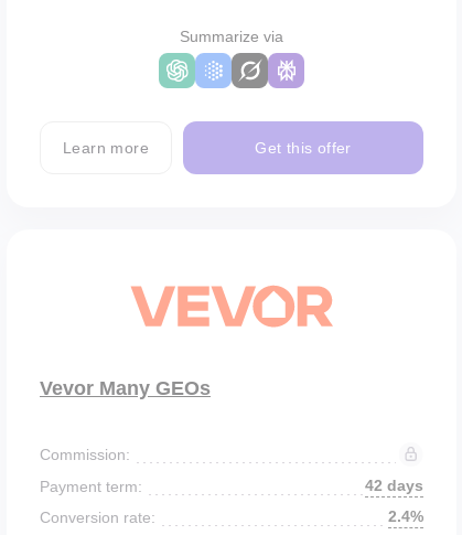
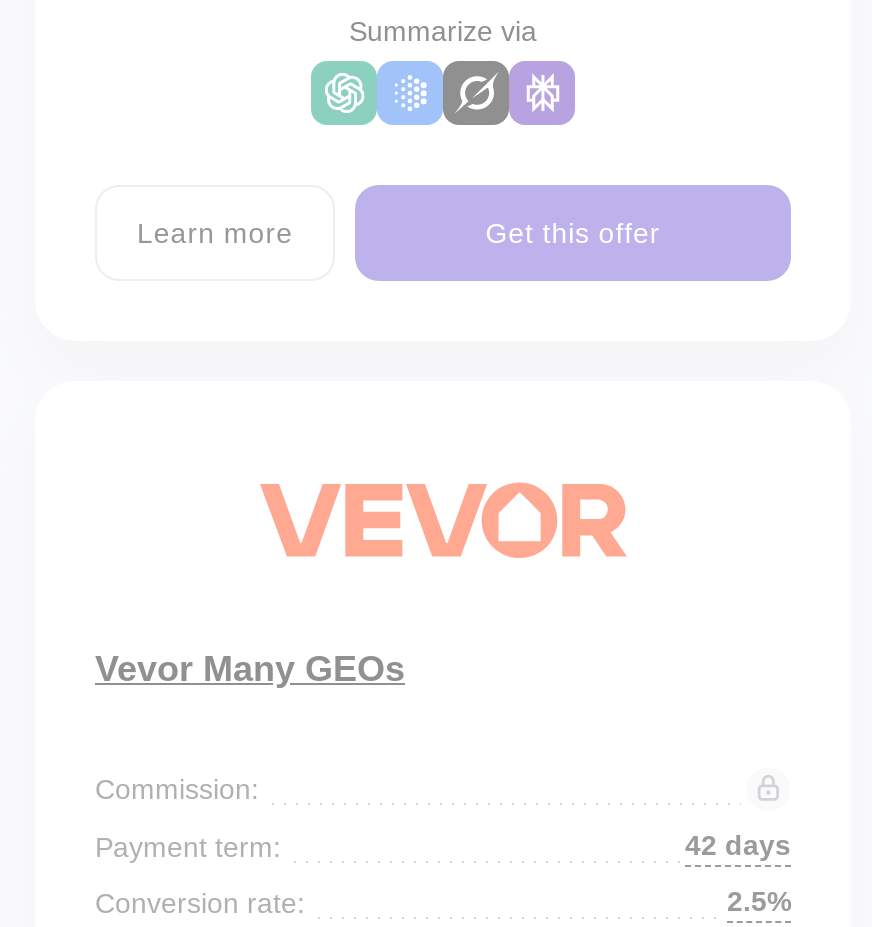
[388,507,423,525] 2.4% -> [727,885,791,917] 2.5%

